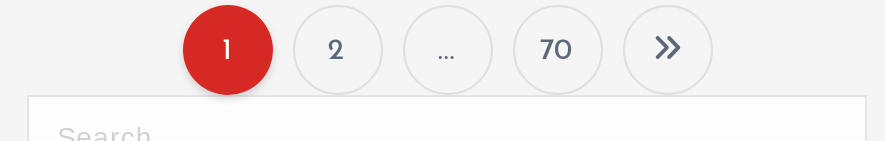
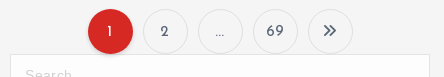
[540,37,574,67] 70 -> [266,25,284,40] 69

